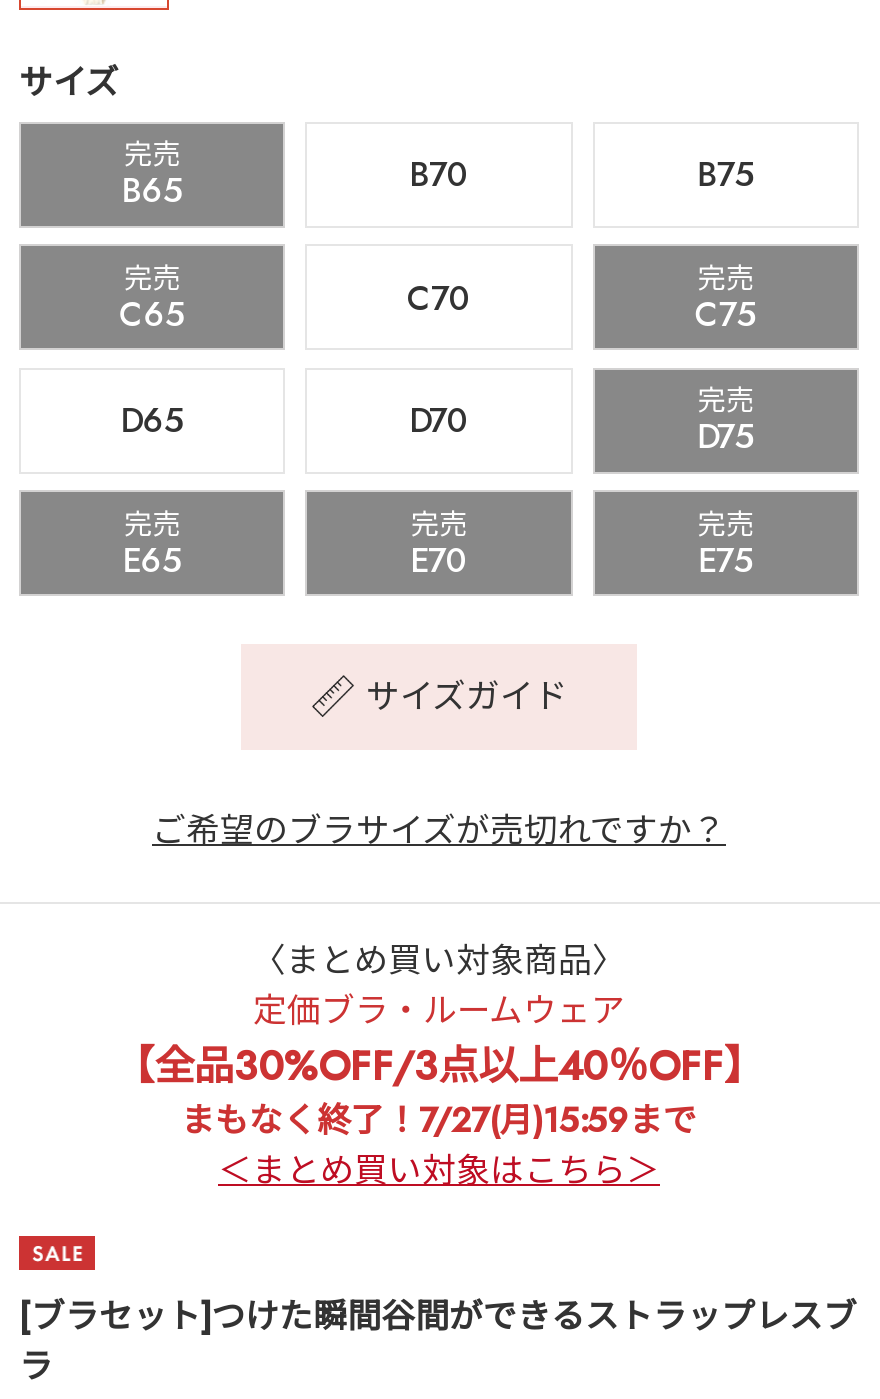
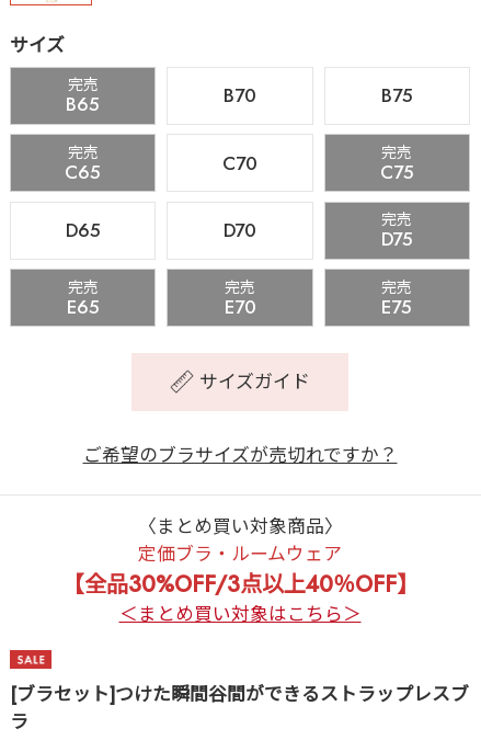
[181,1097,697,1145] まもなく終了！7/27(月)15:59まで -> none

